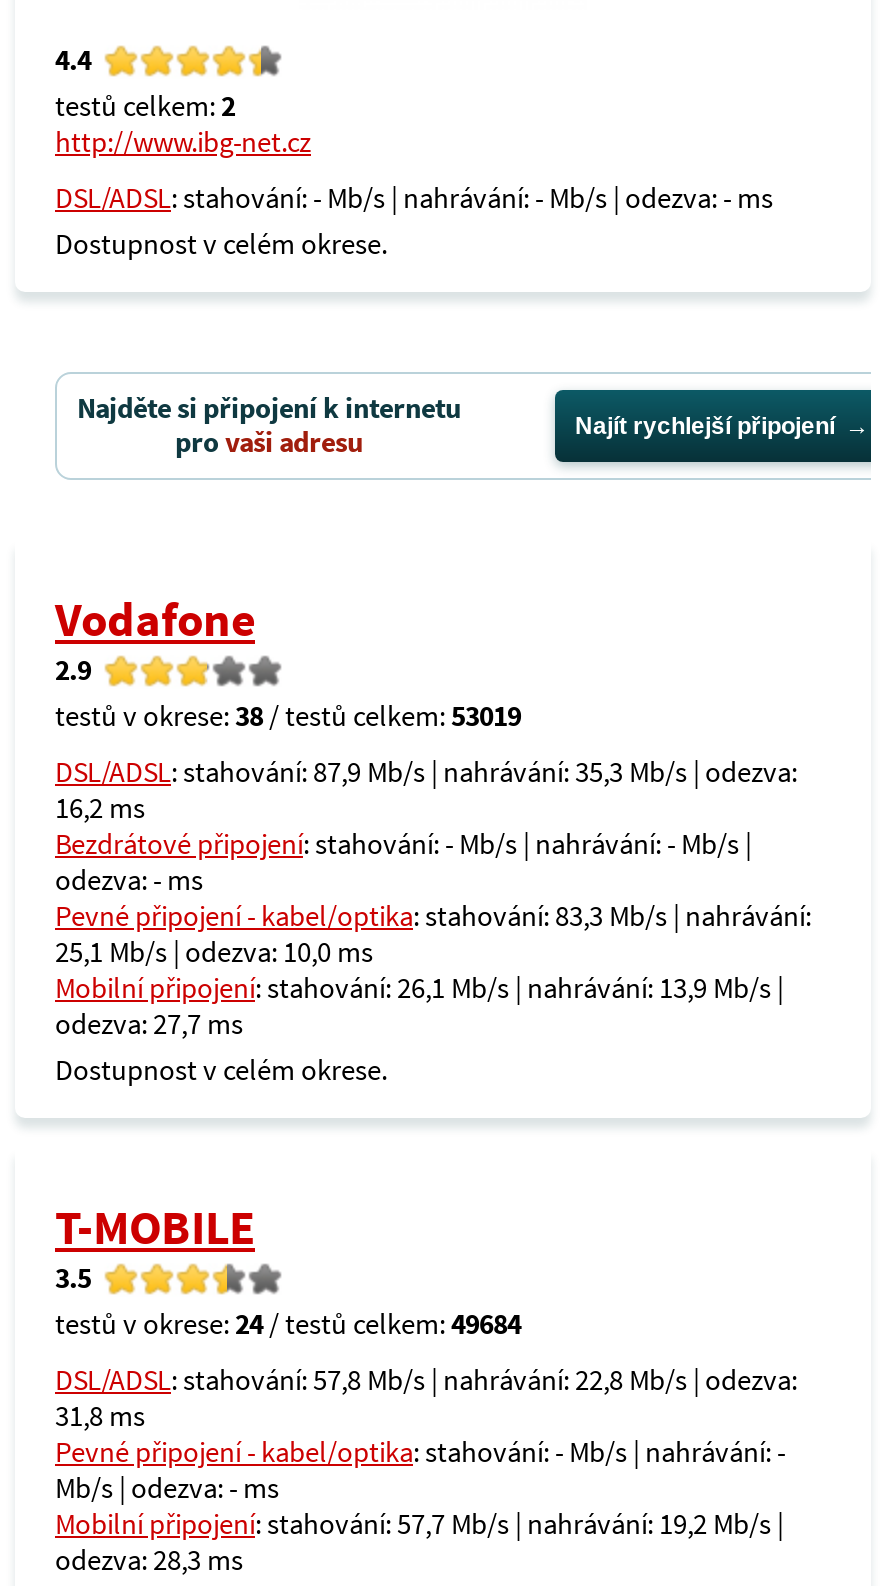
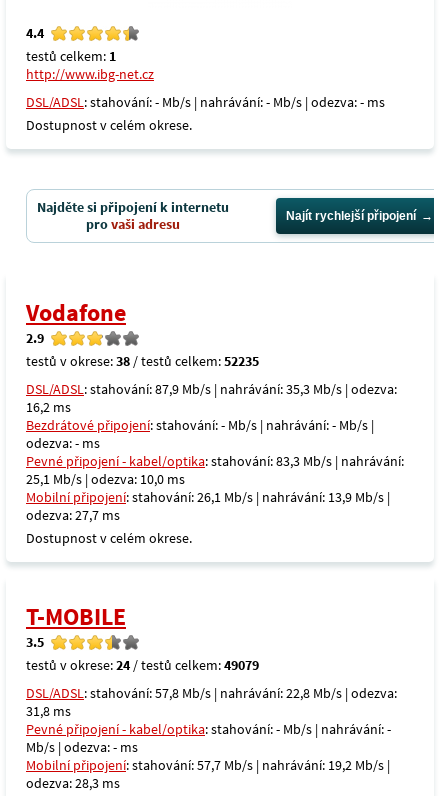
[55,88,235,124] testů celkem: 2 -> [26,47,116,65] testů celkem: 1
[55,698,521,734] testů v okrese: 38 / testů celkem: 53019 -> [26,352,259,370] testů v okrese: 38 / testů celkem: 52235
[55,1306,521,1342] testů v okrese: 24 / testů celkem: 49684 -> [26,656,259,674] testů v okrese: 24 / testů celkem: 49079

